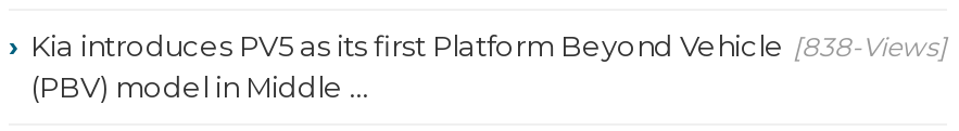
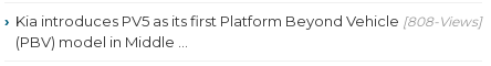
[30,29,947,63] Kia introduces PV5 as its first Platform Beyond Vehicle [838-Views] -> [15,12,482,30] Kia introduces PV5 as its first Platform Beyond Vehicle [808-Views]

